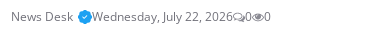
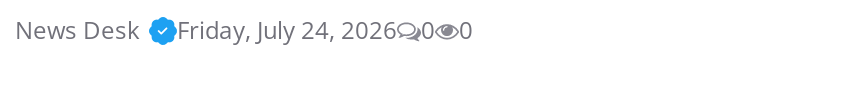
[92,8,233,25] Wednesday, July 22, 2026 -> [177,13,397,47] Friday, July 24, 2026

